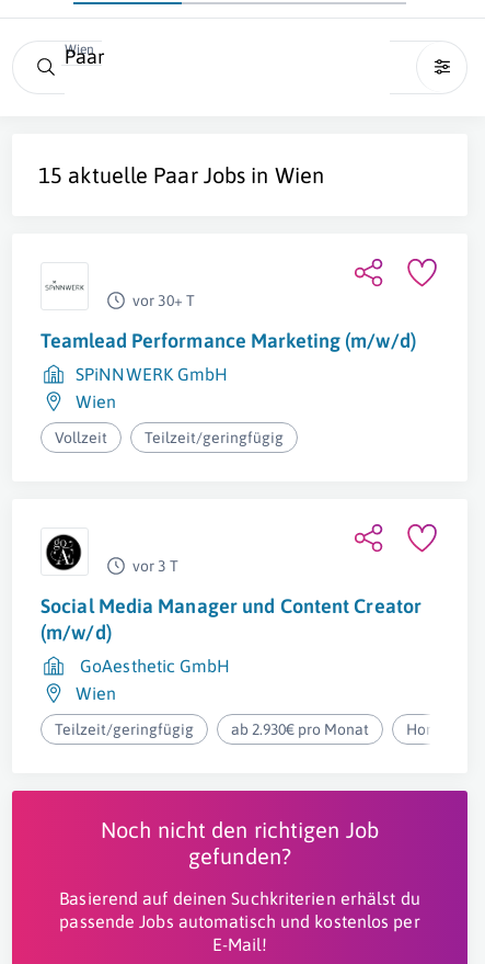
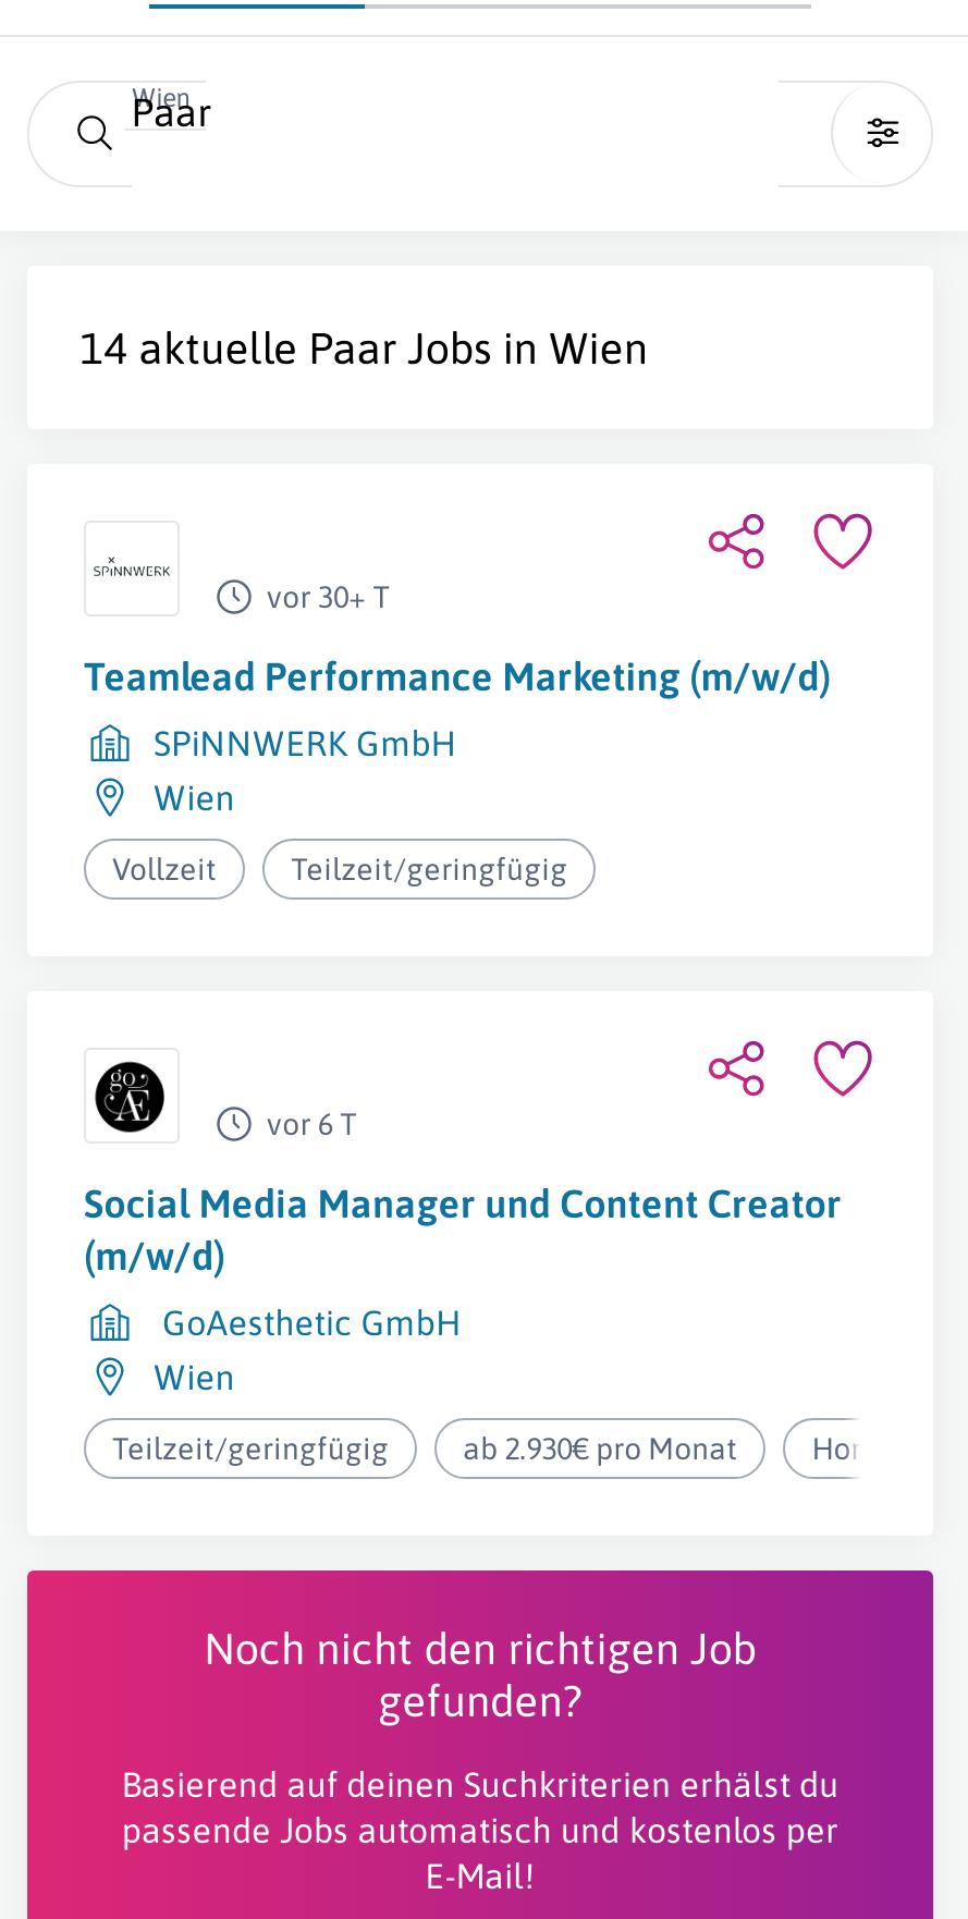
[38,162,324,188] 15 aktuelle Paar Jobs in Wien -> [79,322,648,372] 14 aktuelle Paar Jobs in Wien
[132,557,178,575] vor 3 T -> [267,1107,358,1141] vor 6 T

